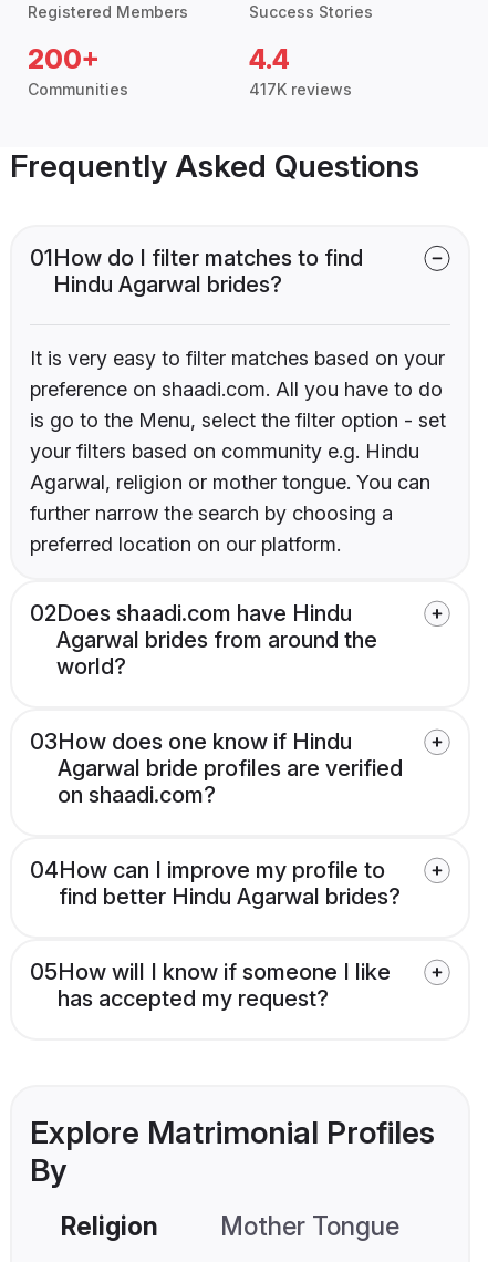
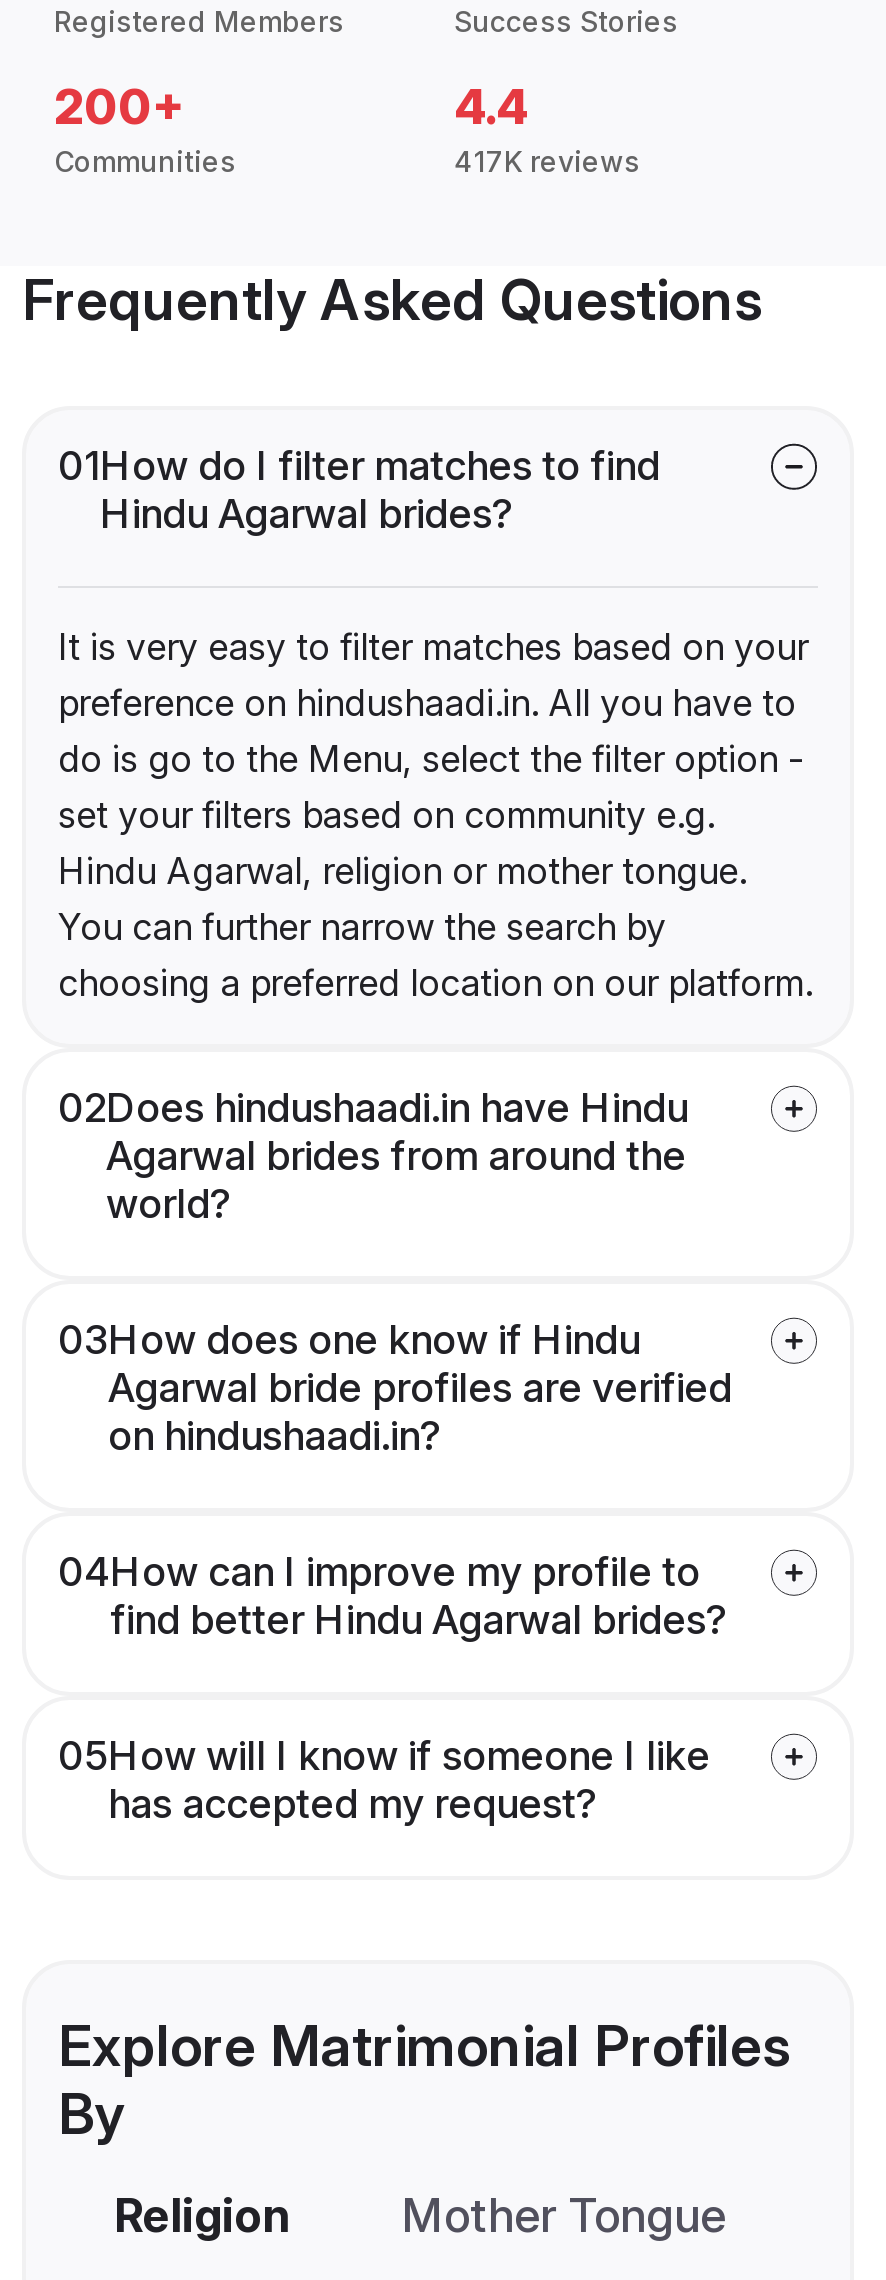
[30,378,446,556] preference on shaadi.com. All you have to do | is go to the Menu, select the filter option - set | your filters based on community e.g. Hindu | Agarwal, religion or mother tongue. You can | further narrow the search by choosing a | preferred location on our platform. -> [58,683,812,1005] preference on hindushaadi.in. All you have to | do is go to the Menu, select the filter option - | set your filters based on community e.g. | Hindu Agarwal, religion or mother tongue. | You can further narrow the search by | choosing a preferred location on our platform.
[30,600,352,627] 02Does shaadi.com have Hindu -> [58,1085,688,1133] 02Does hindushaadi.in have Hindu
[58,782,216,808] on shaadi.com? -> [108,1413,442,1461] on hindushaadi.in?

